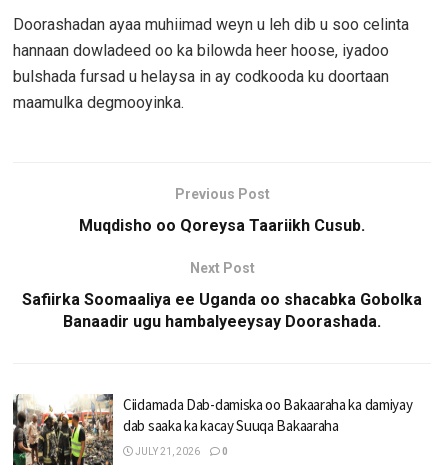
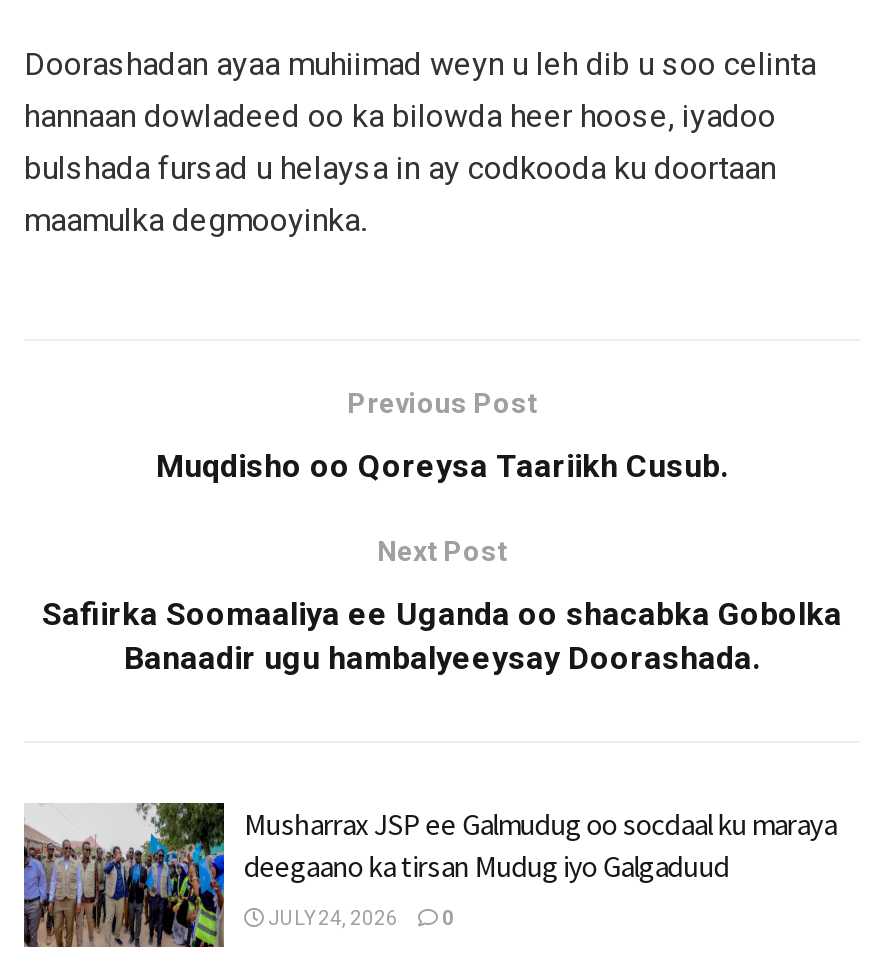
[12,393,412,466] [image] | Ciidamada Dab-damiska oo Bakaaraha ka damiyay | dab saaka ka kacay Suuqa Bakaaraha -> [22,800,836,950] [image] | Musharrax JSP ee Galmudug oo socdaal ku maraya | deegaano ka tirsan Mudug iyo Galgaduud
[133,446,228,457] JULY 21, 2026 0 -> [264,907,454,929] JULY 24, 2026 0

